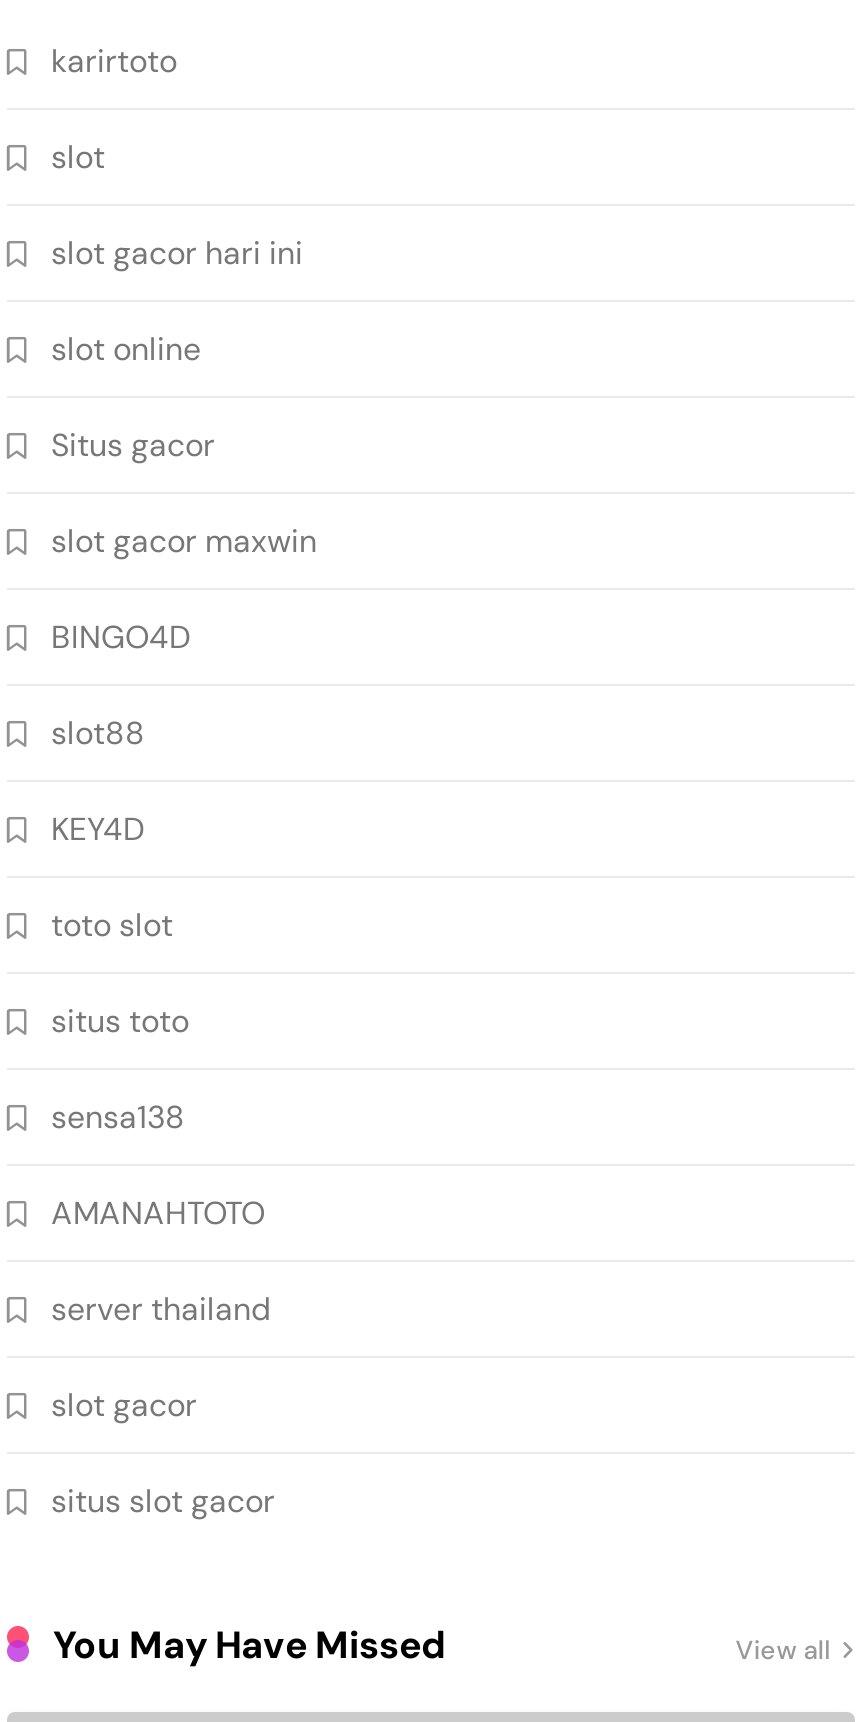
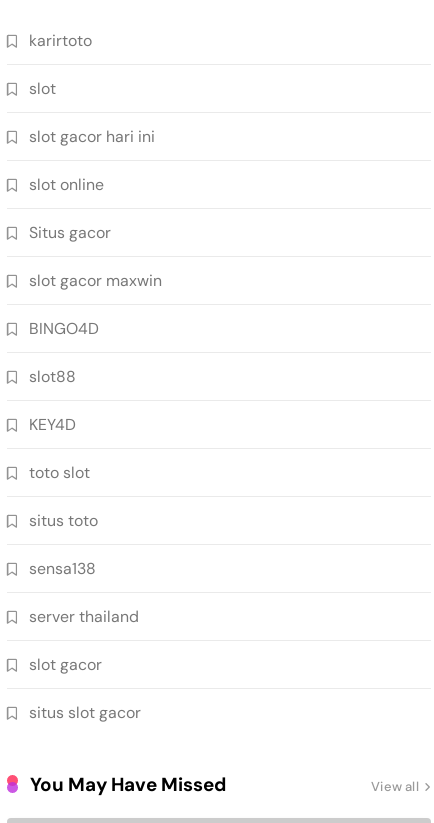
[51,1191,265,1233] AMANAHTOTO -> none

